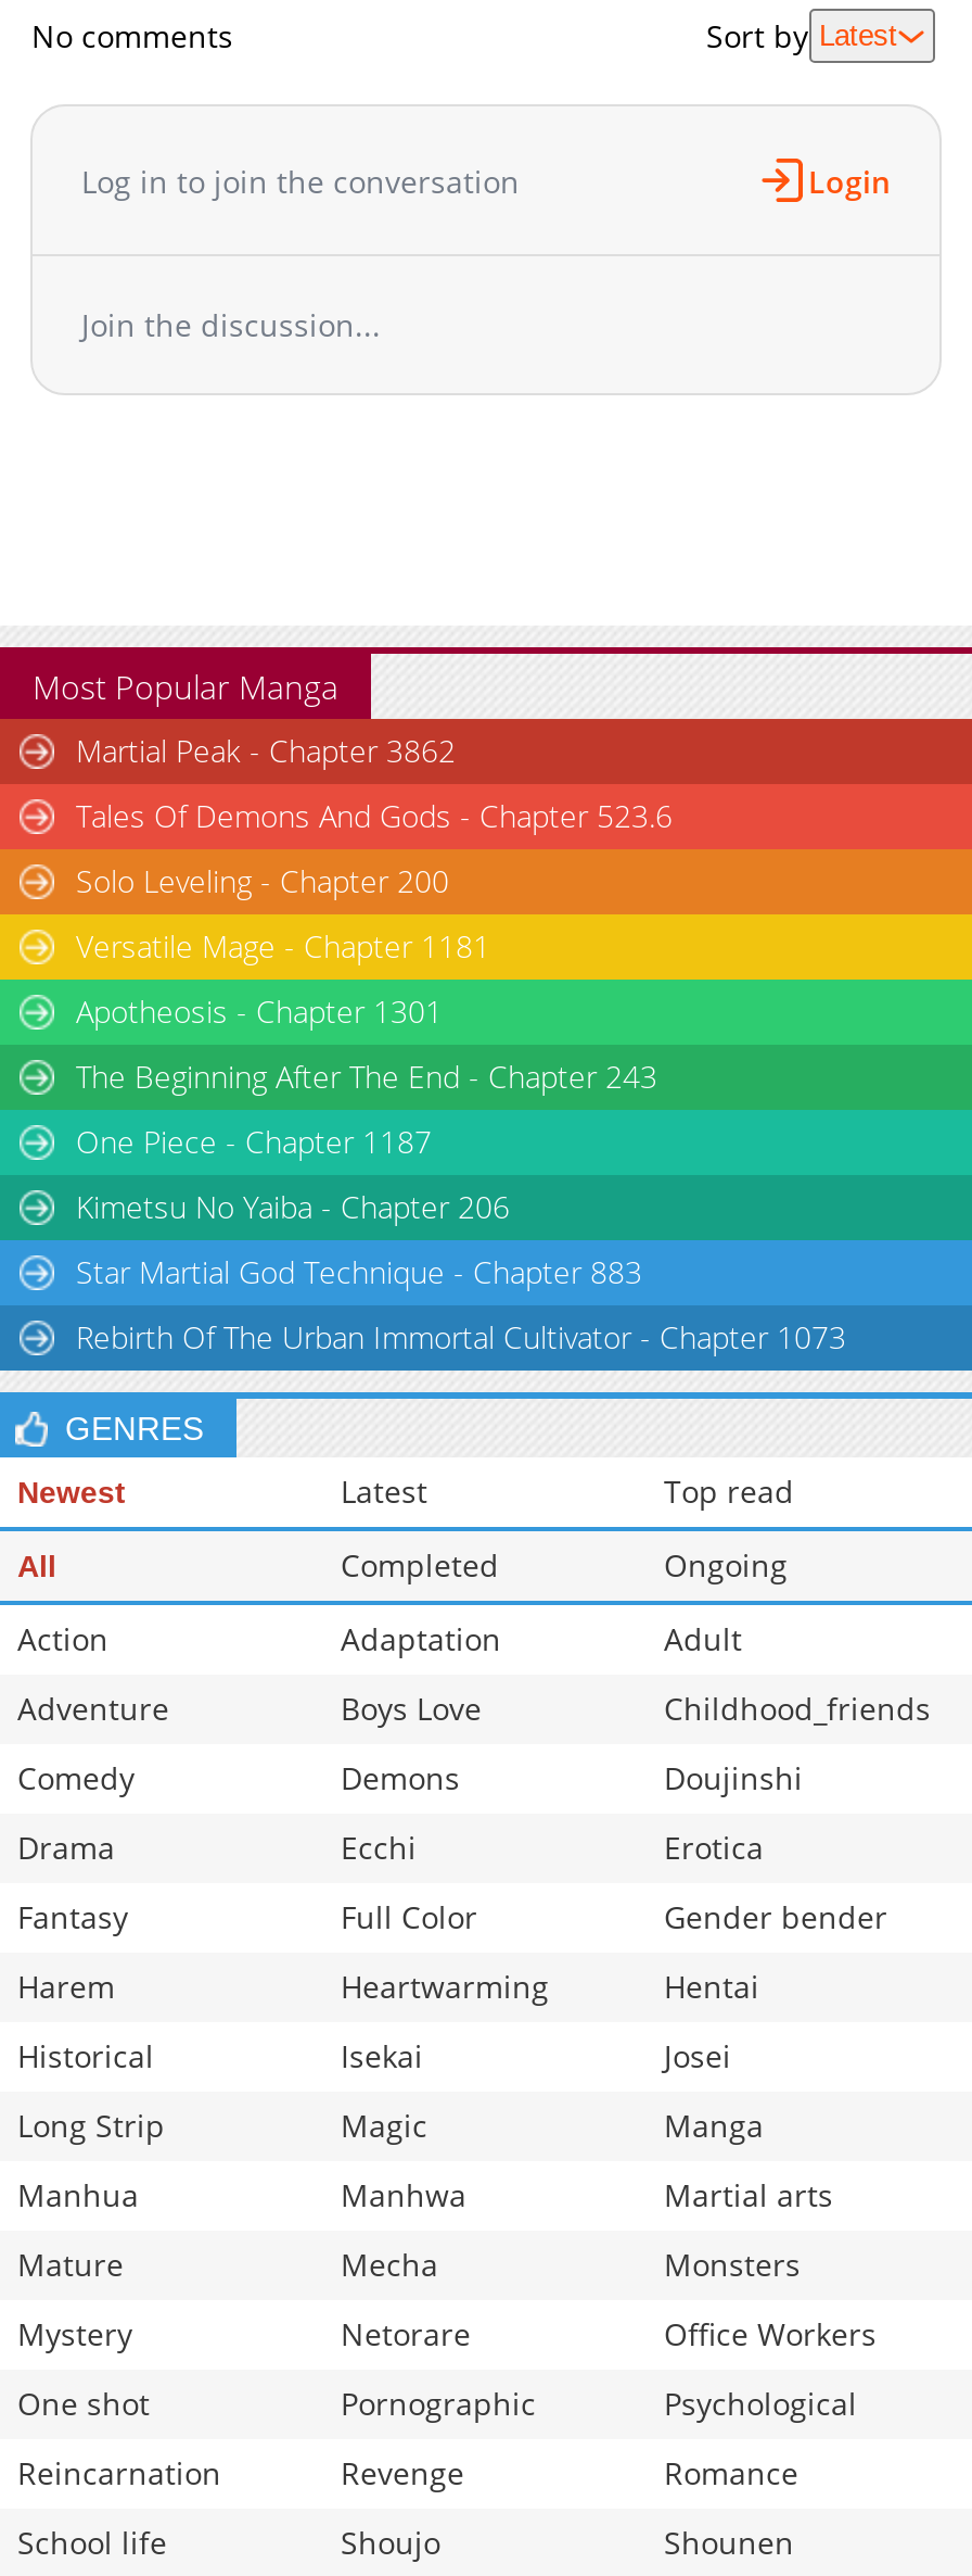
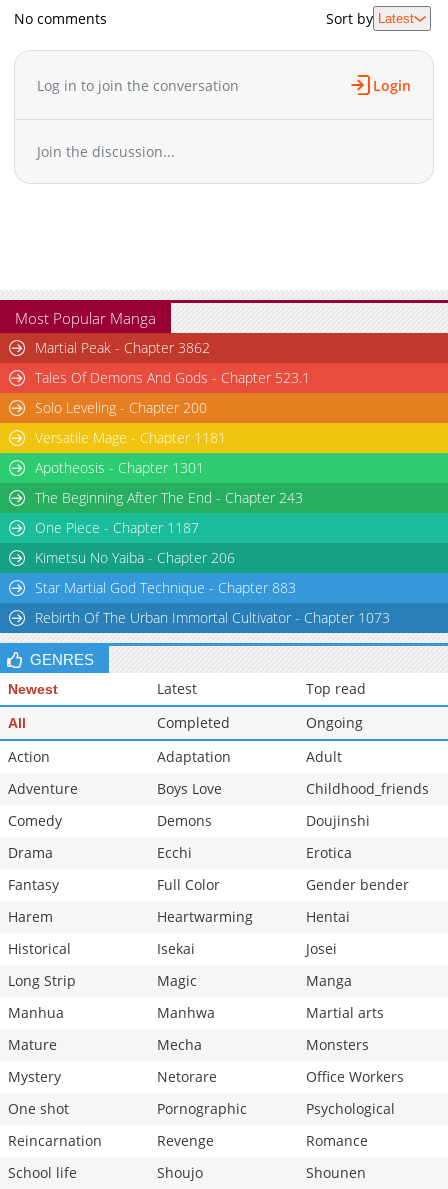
[76,796,673,837] Tales Of Demons And Gods - Chapter 523.6 -> [35,368,310,387] Tales Of Demons And Gods - Chapter 523.1

